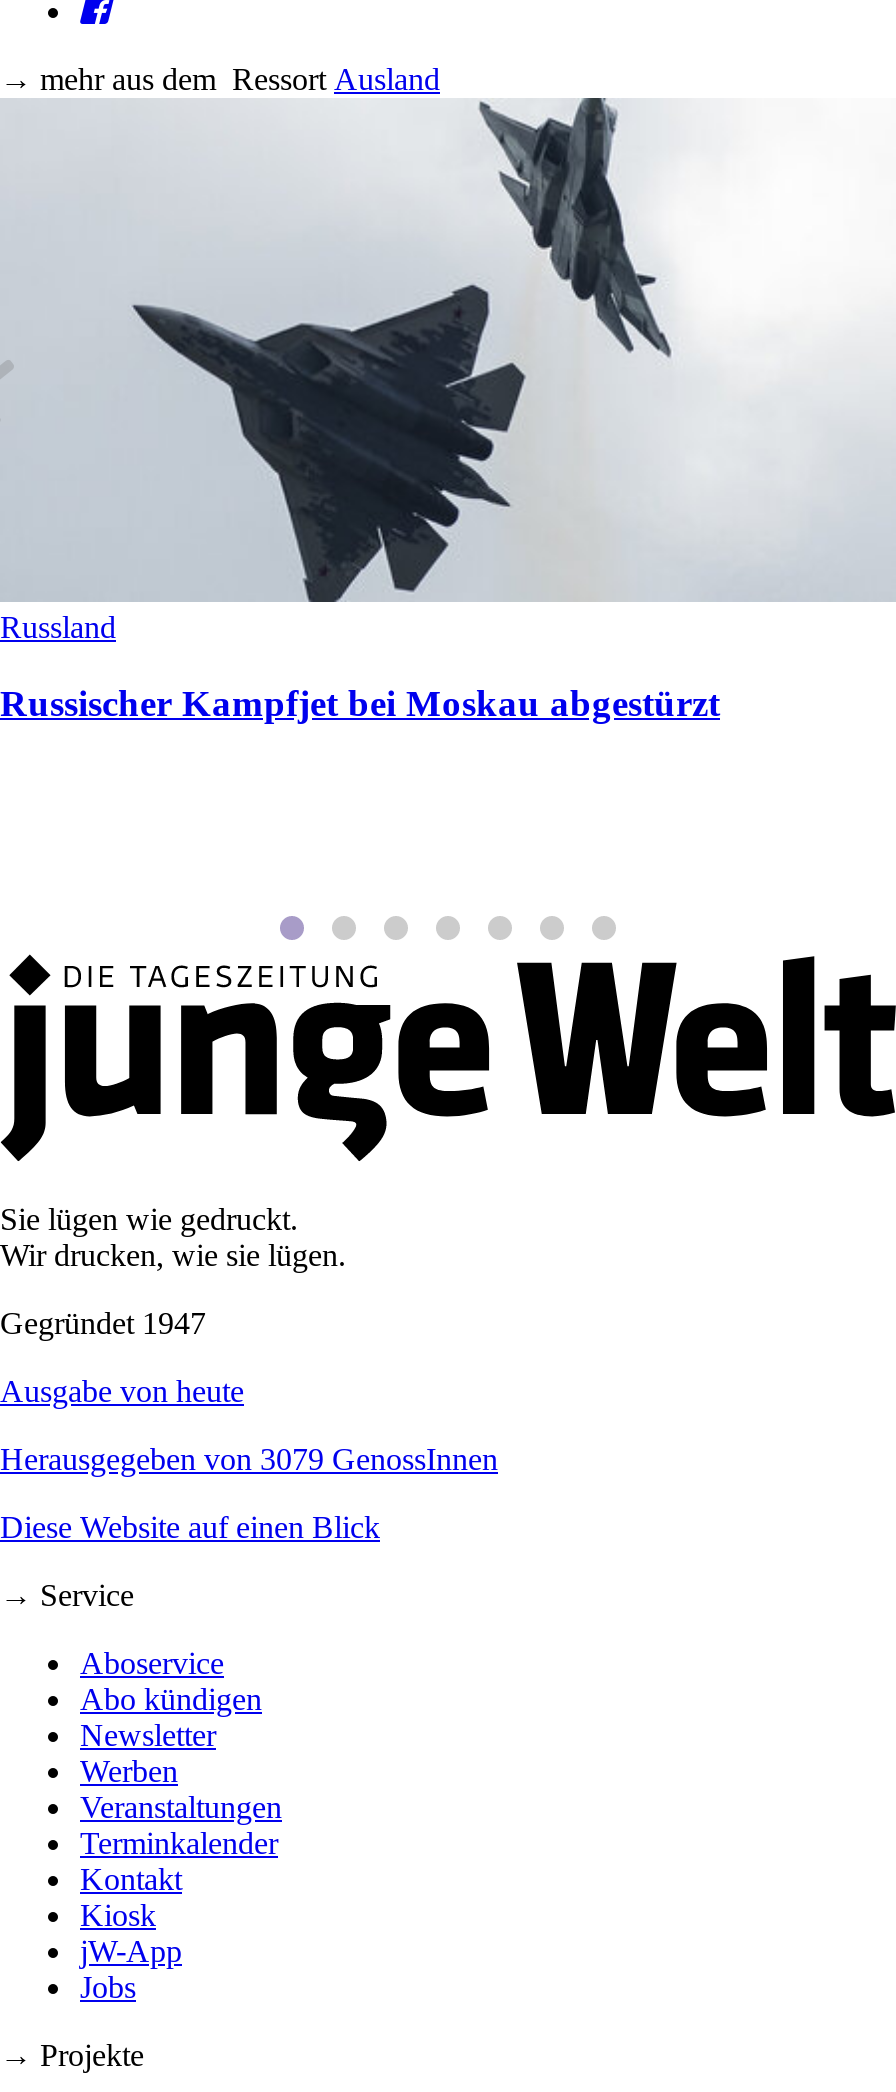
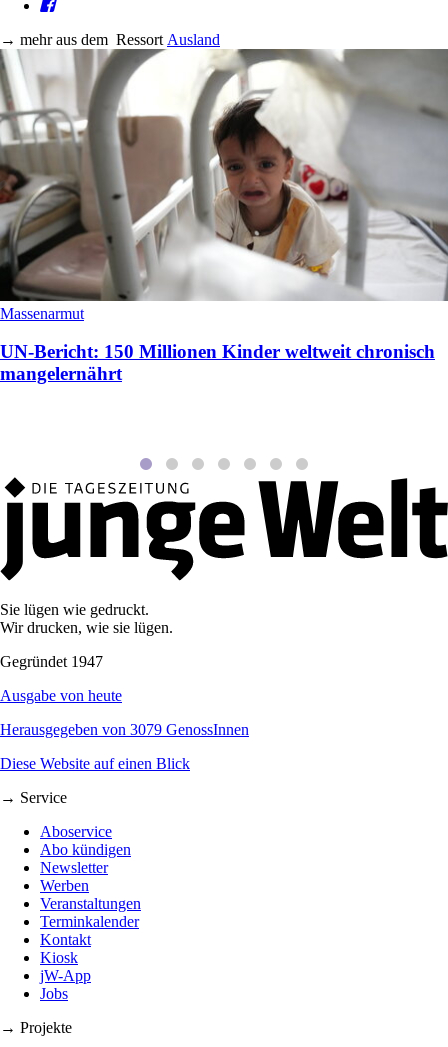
[0,98,890,643] [image] | Russland -> [0,48,445,322] [image] | Massenarmut
[0,683,720,725] Russischer Kampfjet bei Moskau abgestürzt -> [0,341,435,384] UN-Bericht: 150 Millionen Kinder weltweit chronisch | mangelernährt

